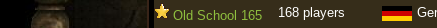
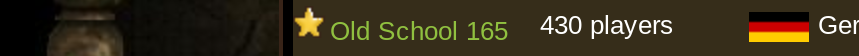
[172,5,344,23] Old School 165 168 players -> [330,10,674,46] Old School 165 430 players

